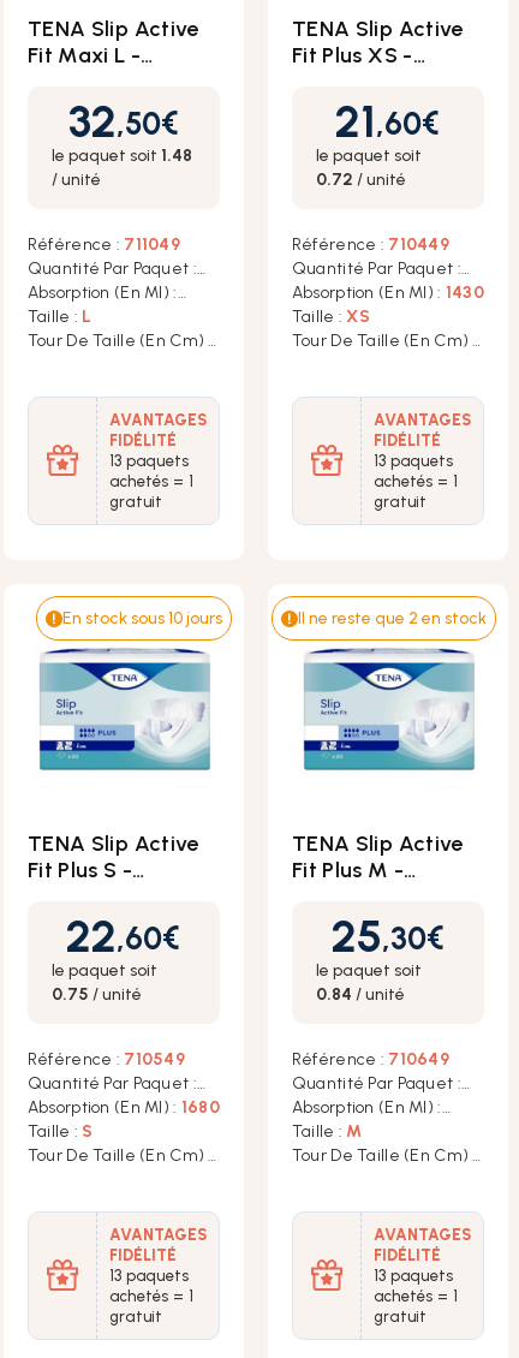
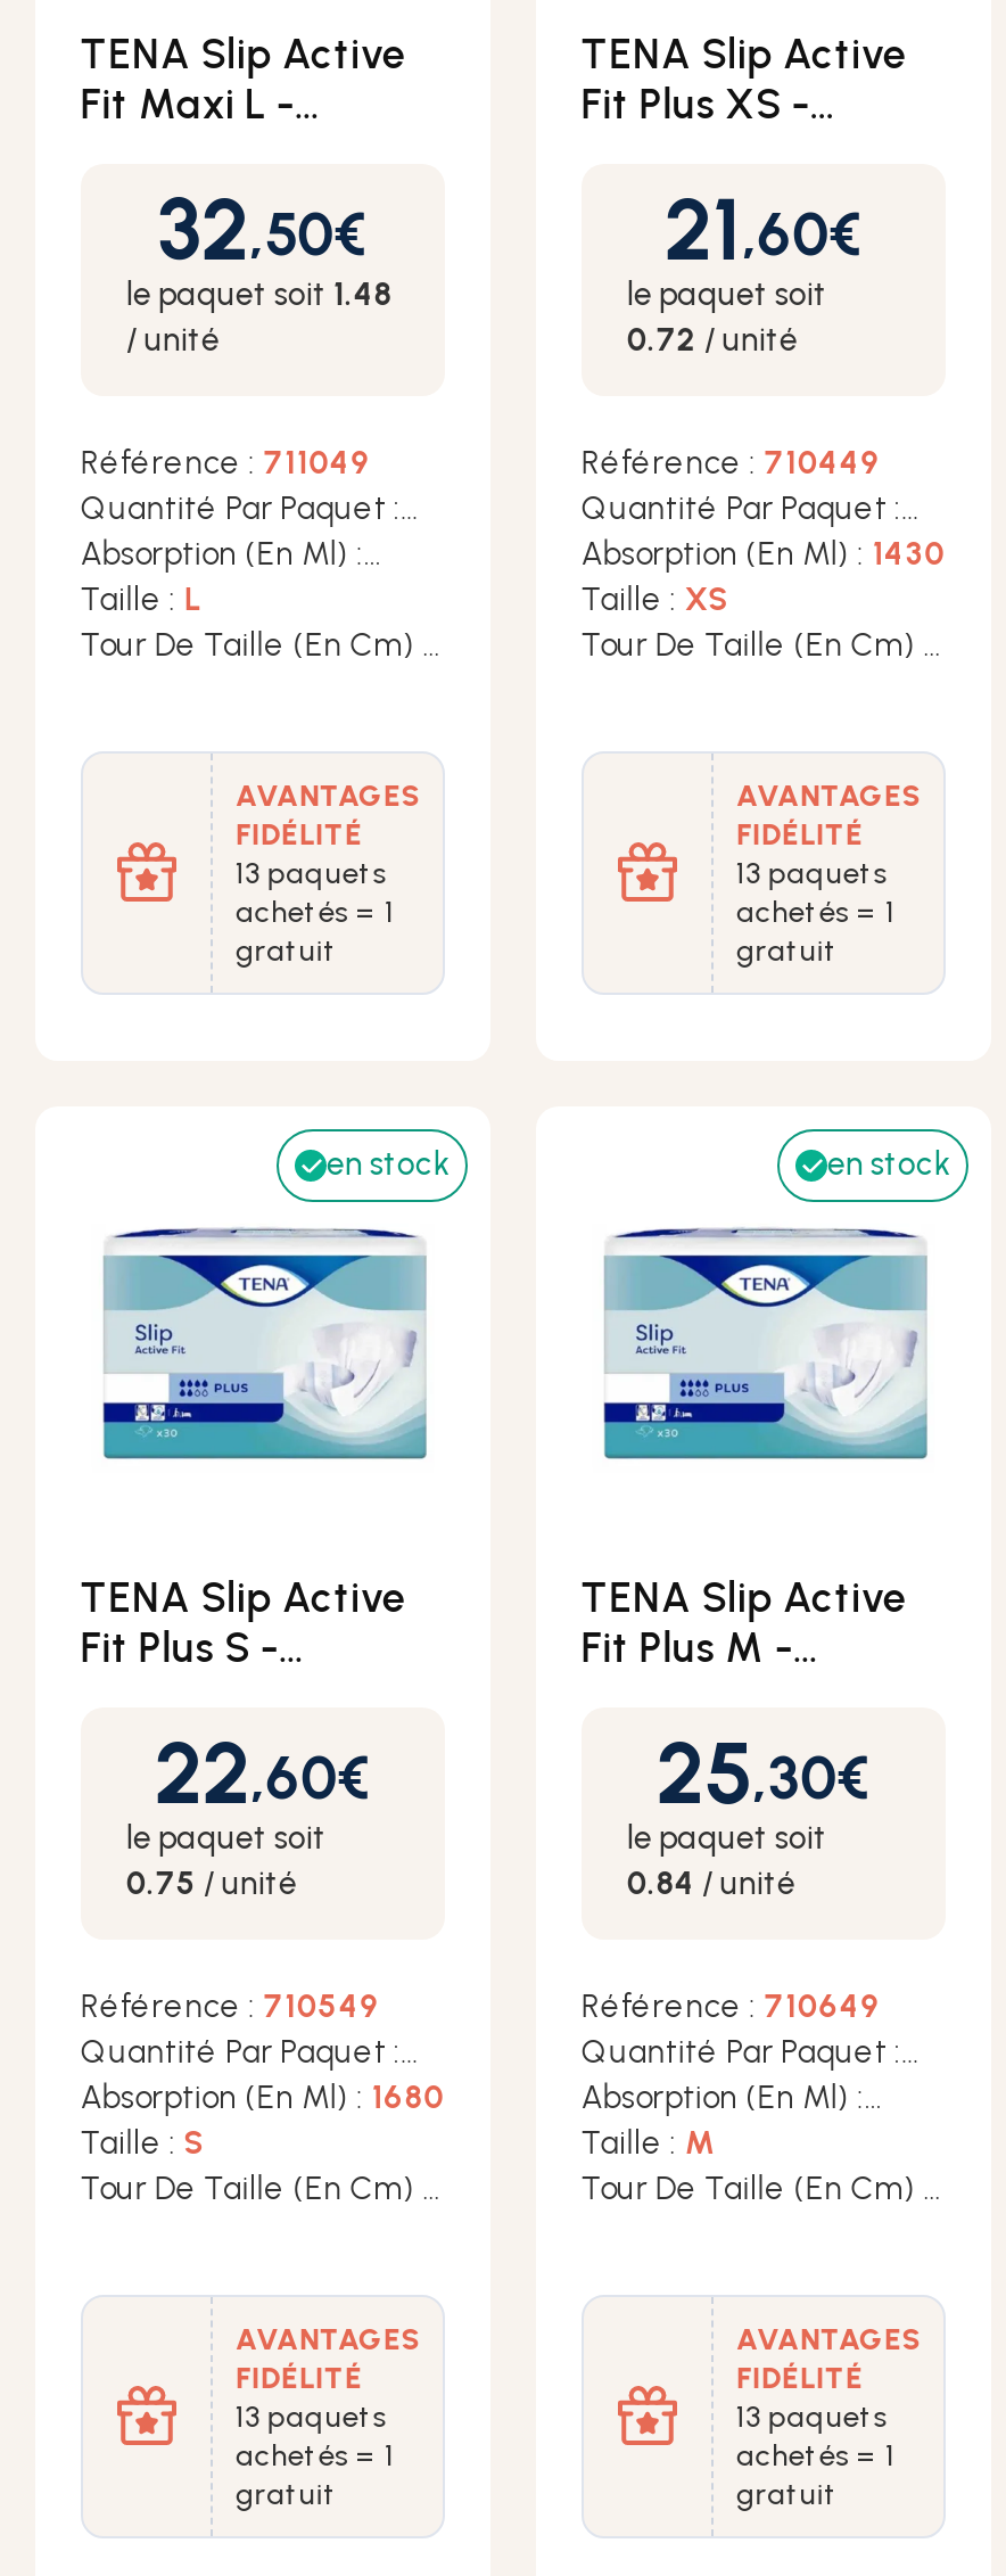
[62,608,222,628] En stock sous 10 jours -> [326,1146,449,1185] en stock
[298,608,486,628] Il ne reste que 2 en stock -> [827,1146,950,1185] en stock

